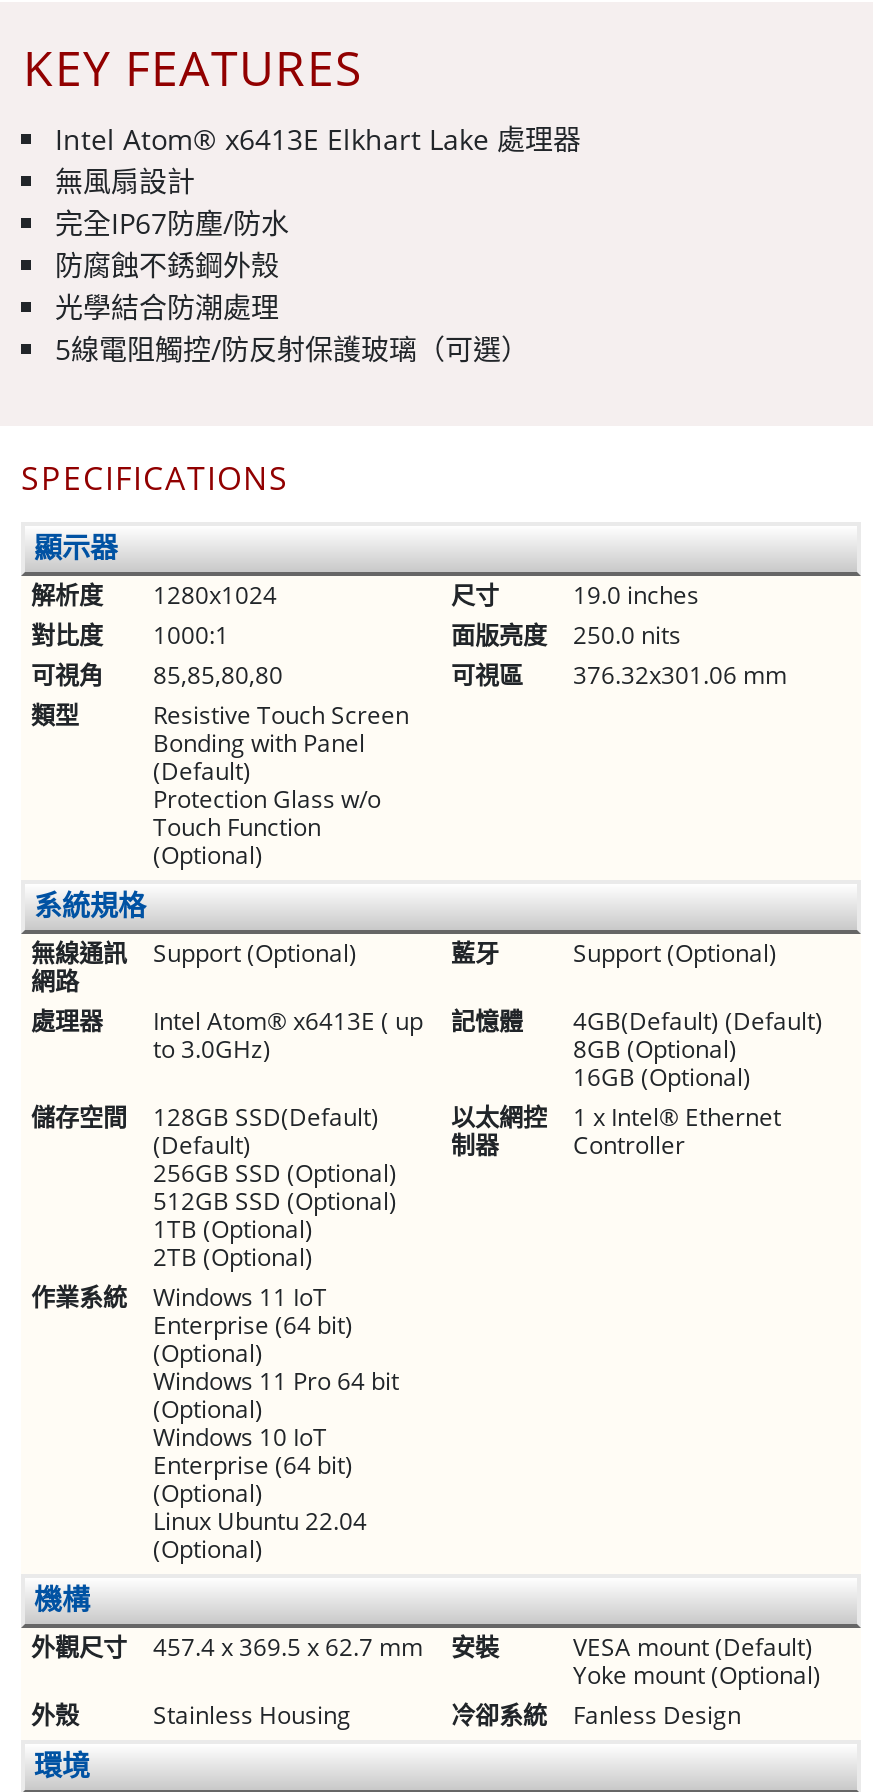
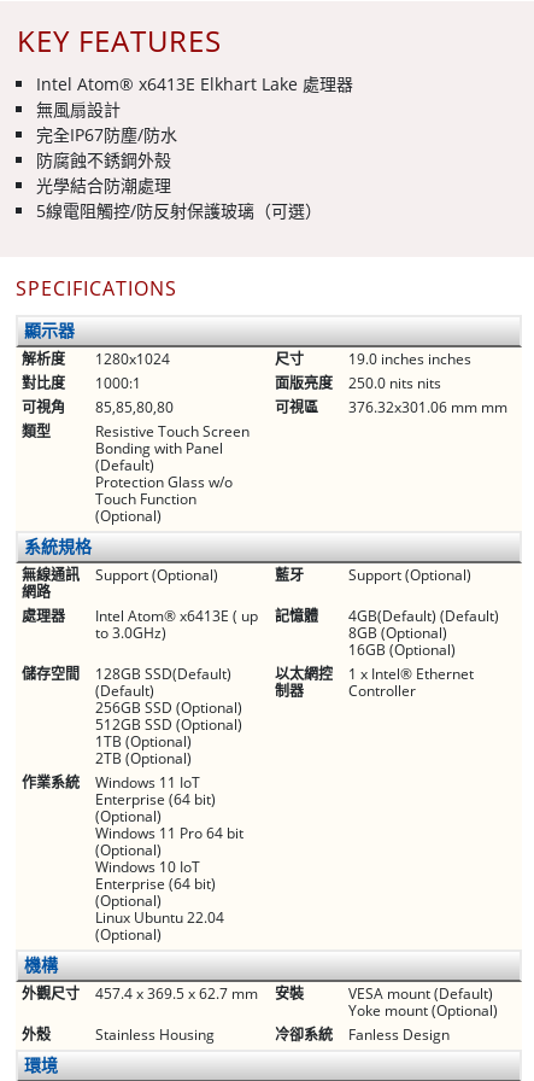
[573,578,699,612] 19.0 inches -> [348,348,471,369] 19.0 inches inches
[451,618,681,652] 面版亮度 250.0 nits -> [275,373,441,393] 面版亮度 250.0 nits nits
[451,658,787,692] 可視區 376.32x301.06 mm -> [275,397,507,417] 可視區 376.32x301.06 mm mm

